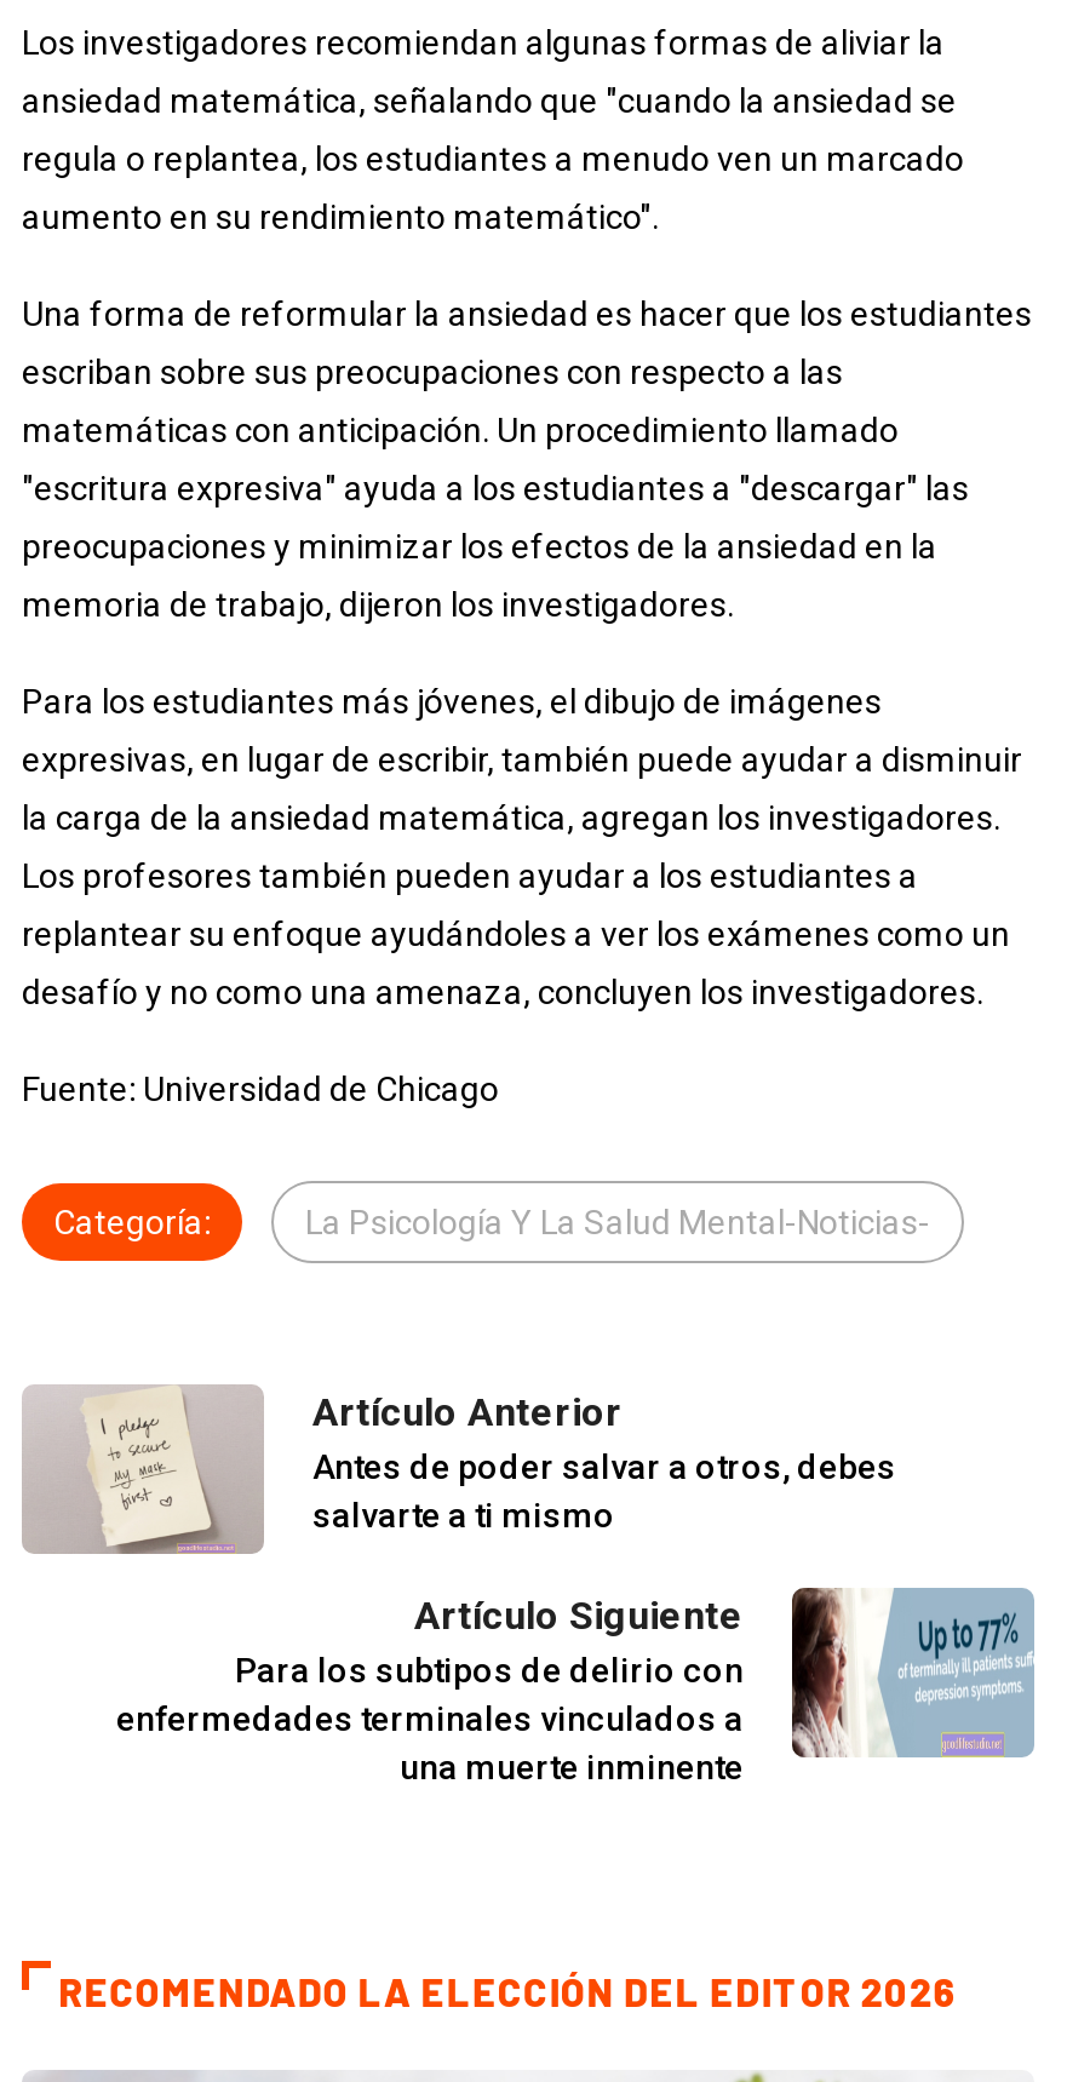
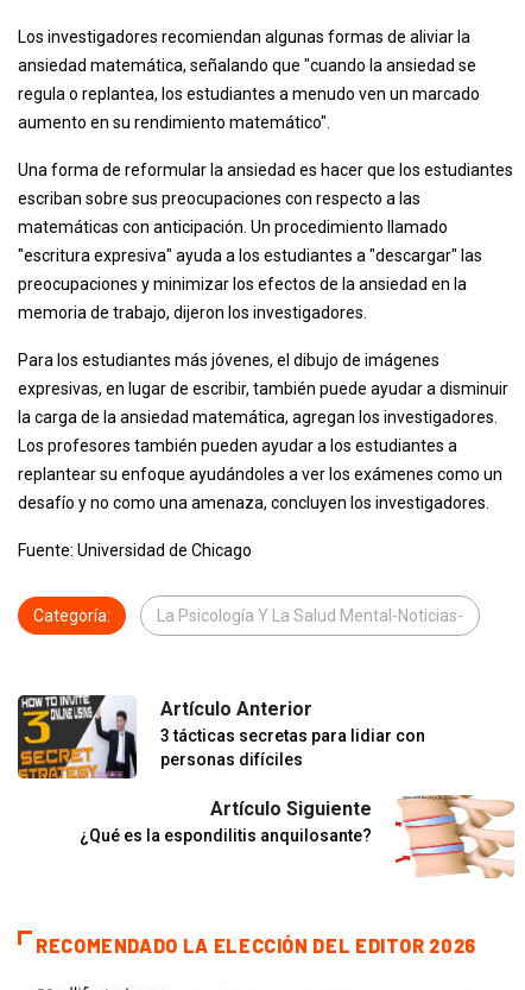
[22,1384,896,1556] [image] | Antes de poder salvar a otros, debes | salvarte a ti mismo -> [17,694,425,780] [image] | 3 tácticas secretas para lidiar con | personas difíciles
[116,1585,1037,1786] [image] | Para los subtipos de delirio con | enfermedades terminales vinculados a | una muerte inminente -> [80,794,514,878] [image] | ¿Qué es la espondilitis anquilosante?

